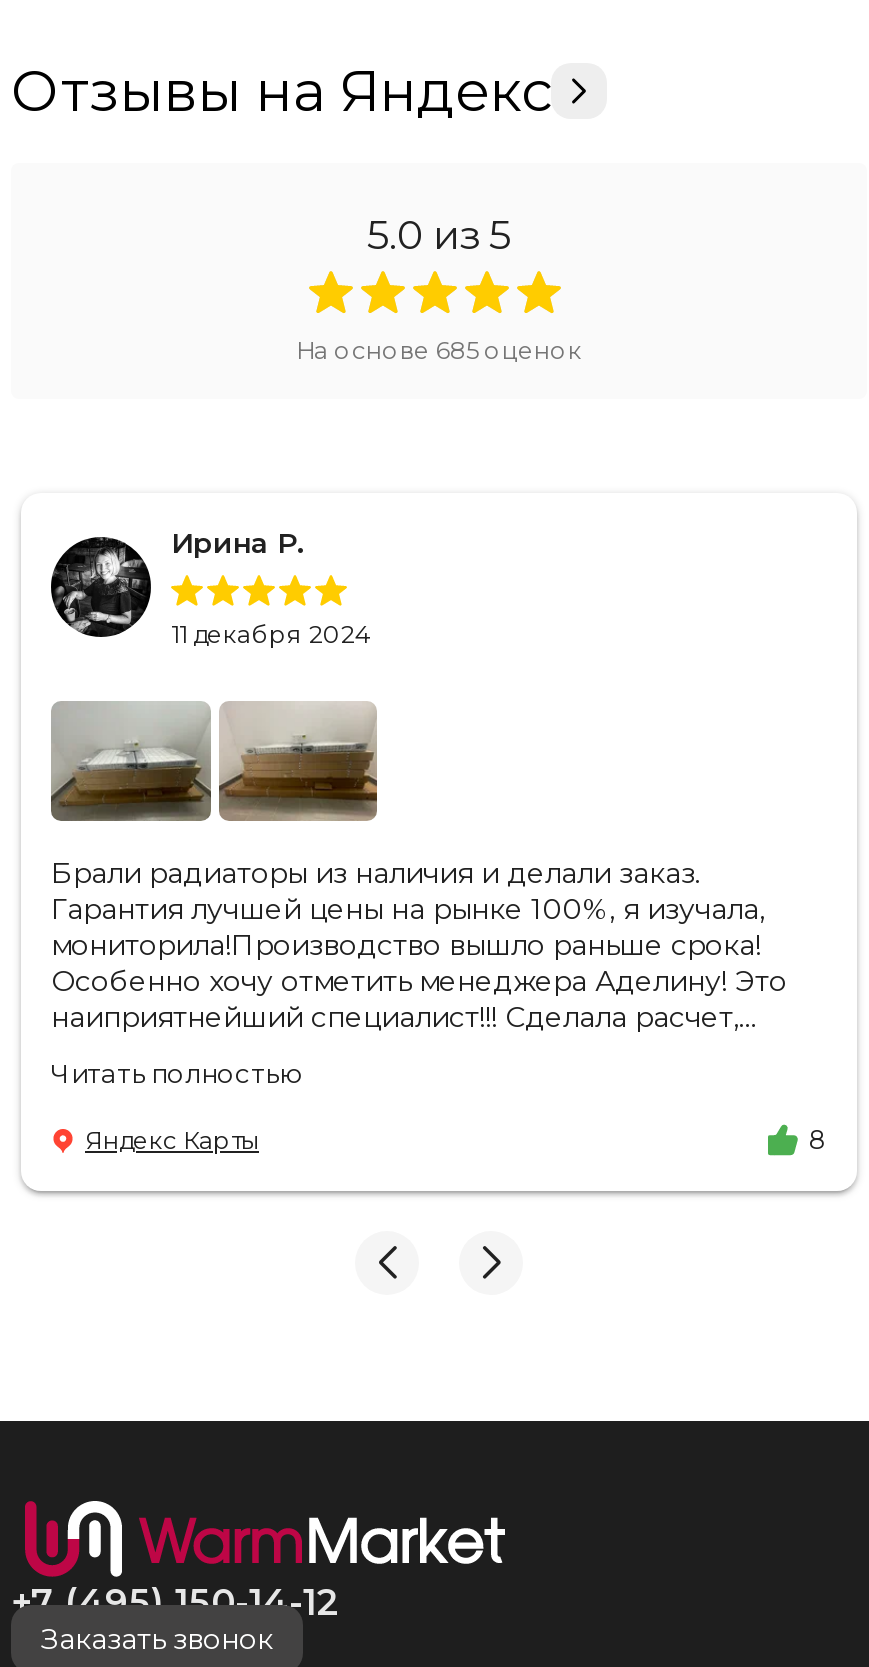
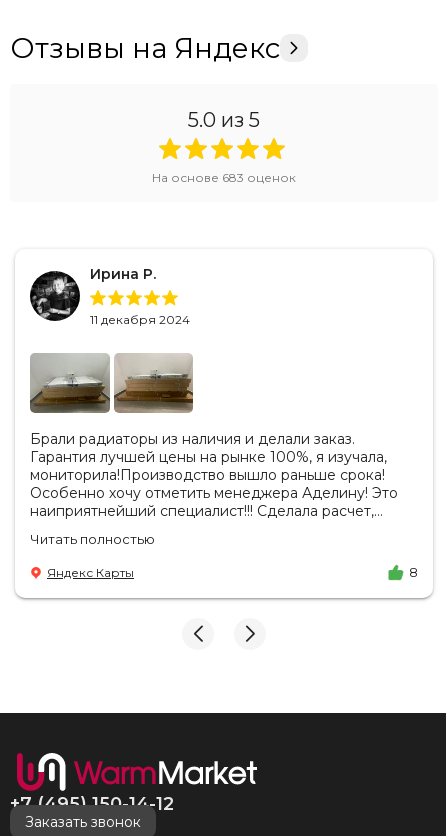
[296,335,582,365] На основе 685 оценок -> [152,170,296,185] На основе 683 оценок

